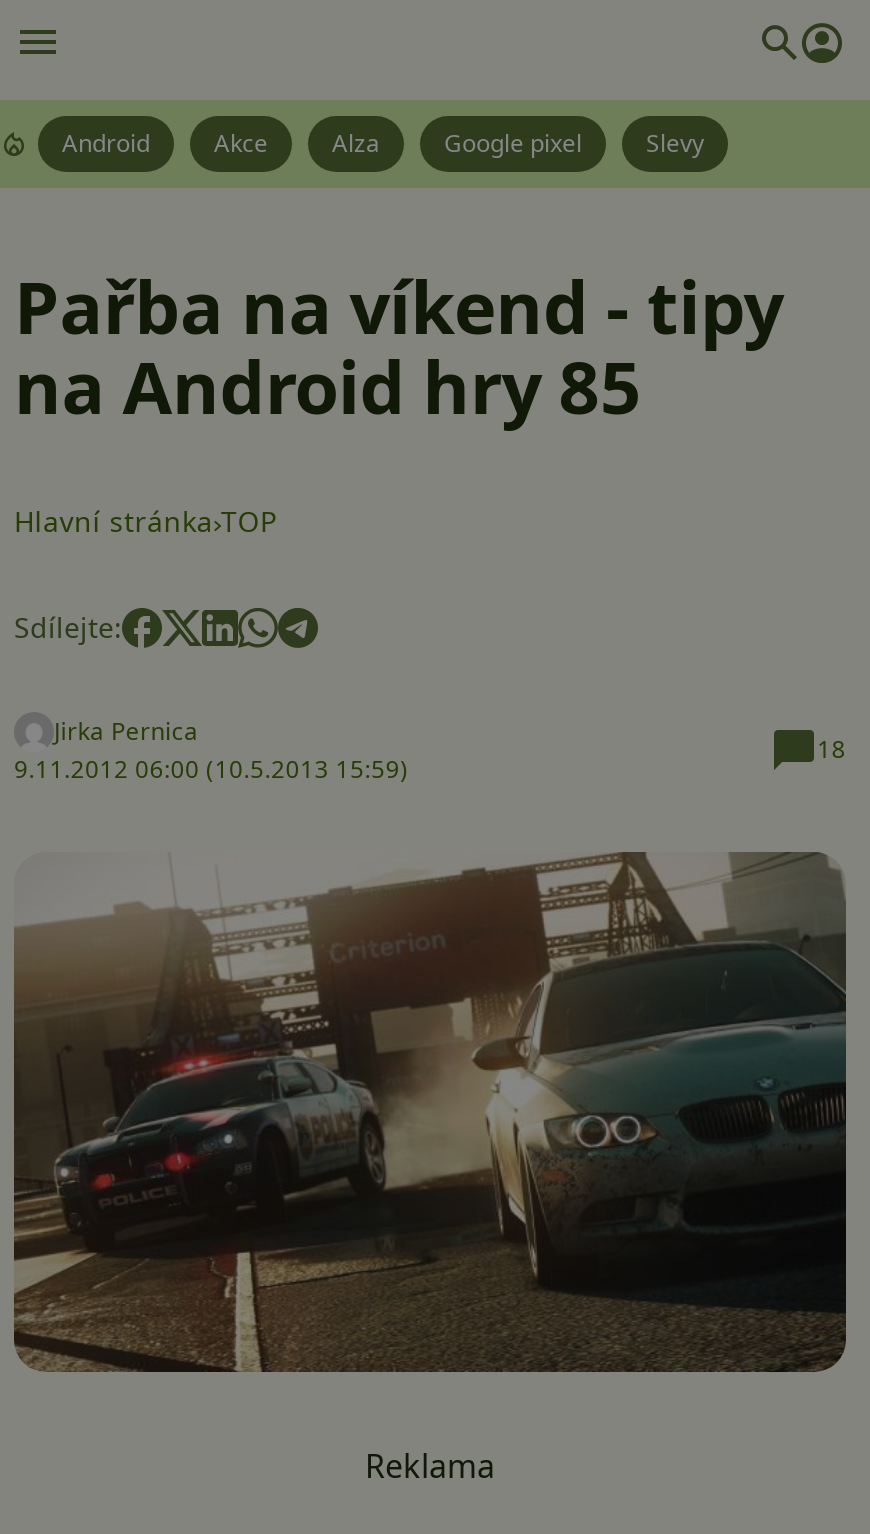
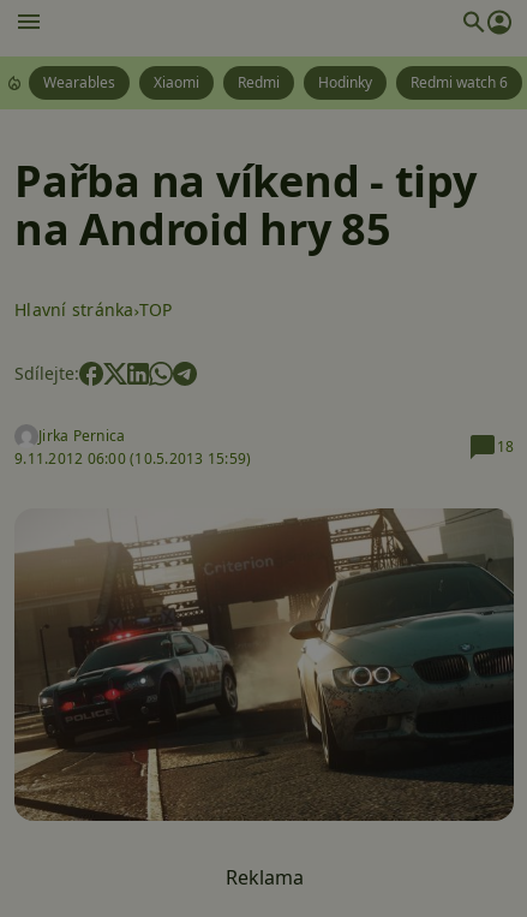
[62,126,704,160] Android | Akce | Alza | Google pixel | Slevy -> [43,72,508,93] Wearables | Xiaomi | Redmi | Hodinky | Redmi watch 6

